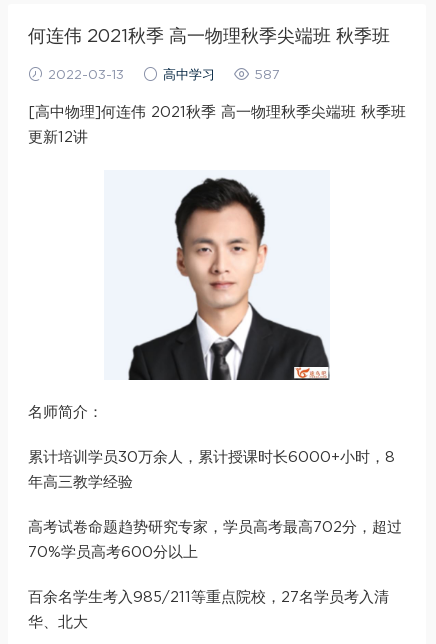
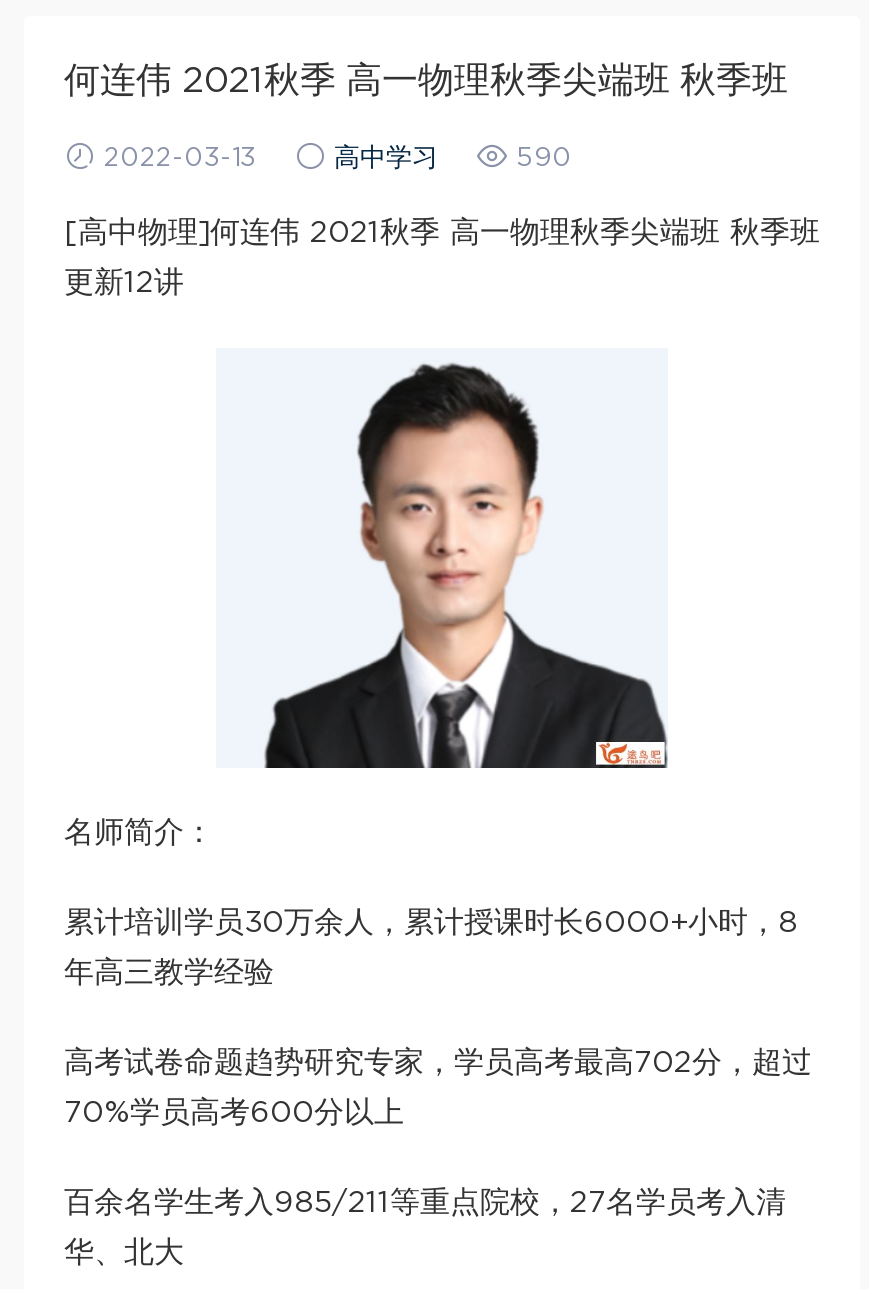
[250,69,280,82] 587 -> [508,147,572,173] 590

